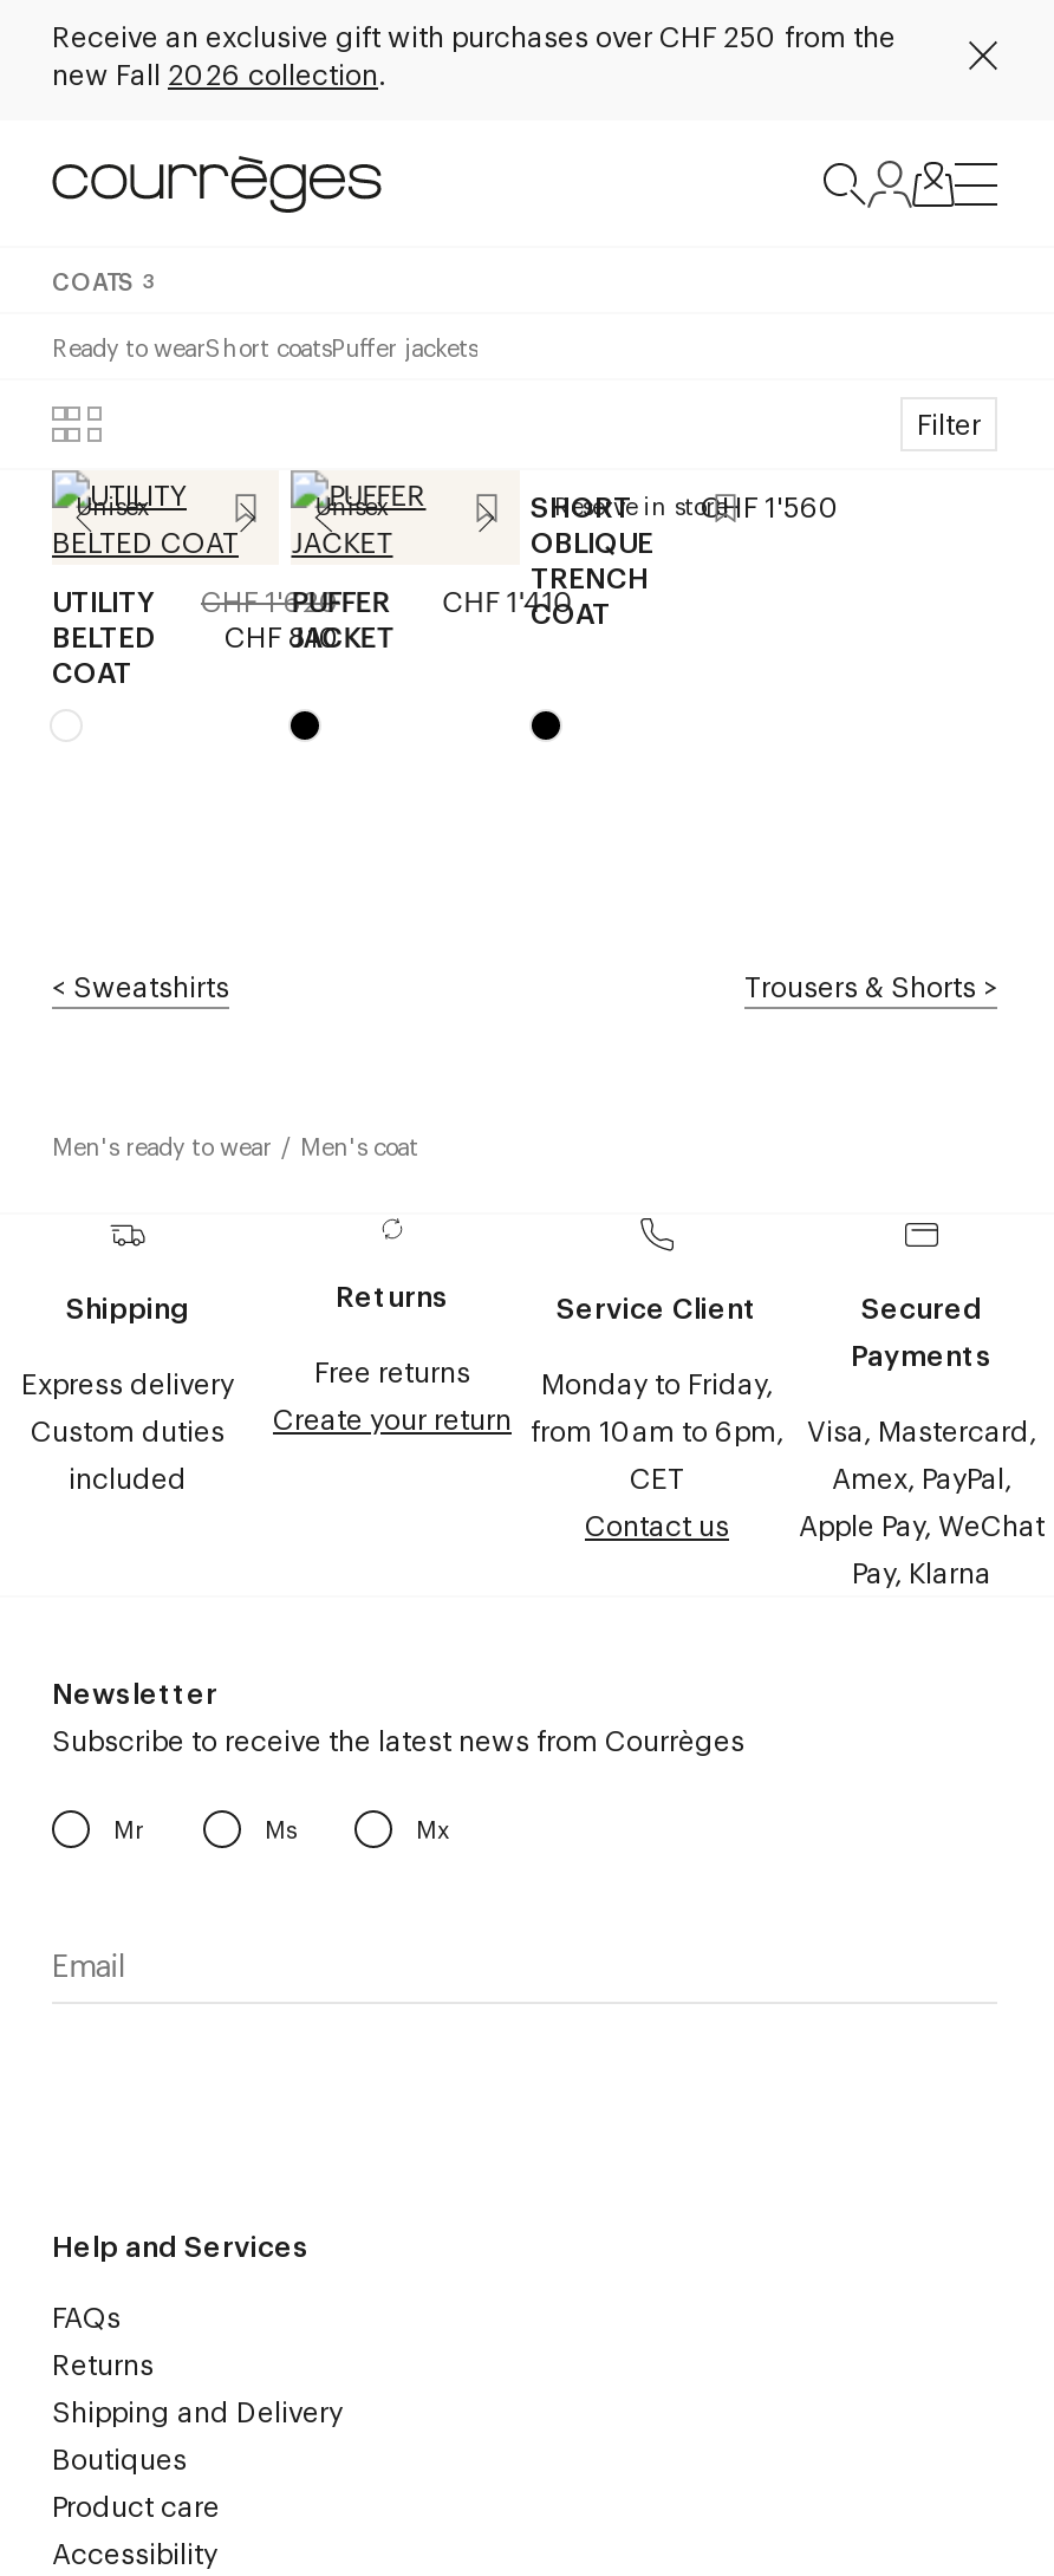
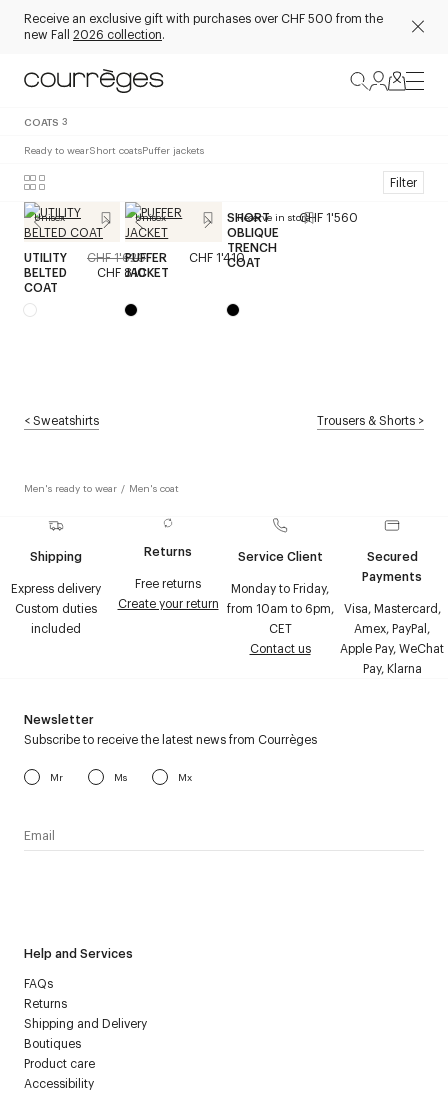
[52,15,896,53] Receive an exclusive gift with purchases over CHF 250 from the -> [24,9,383,25] Receive an exclusive gift with purchases over CHF 500 from the

